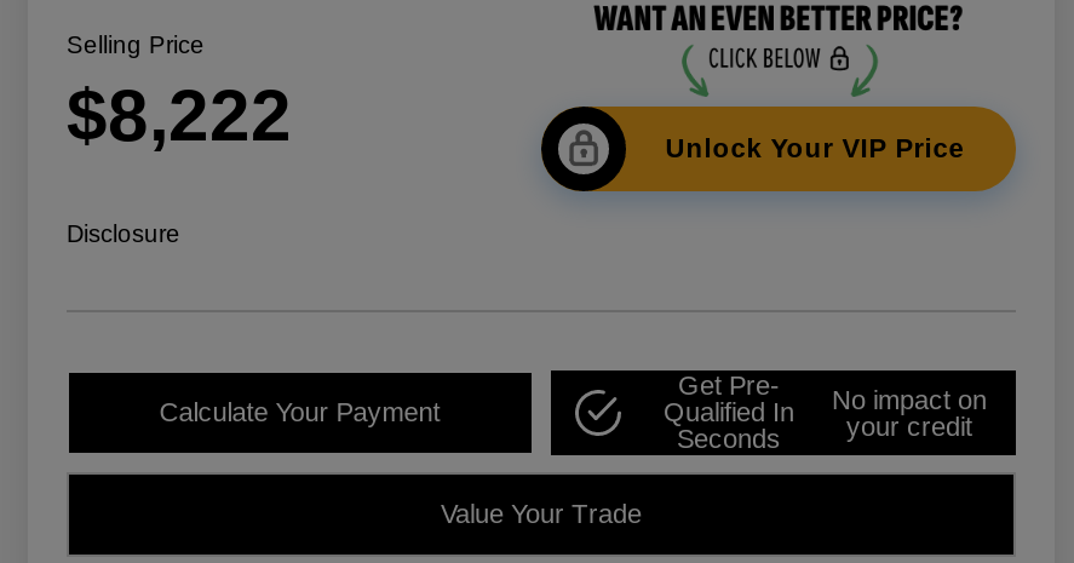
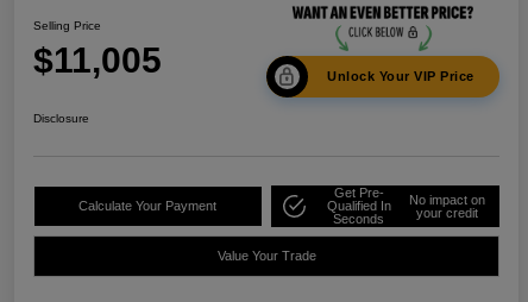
[67,76,292,155] $8,222 -> [33,41,162,80] $11,005

